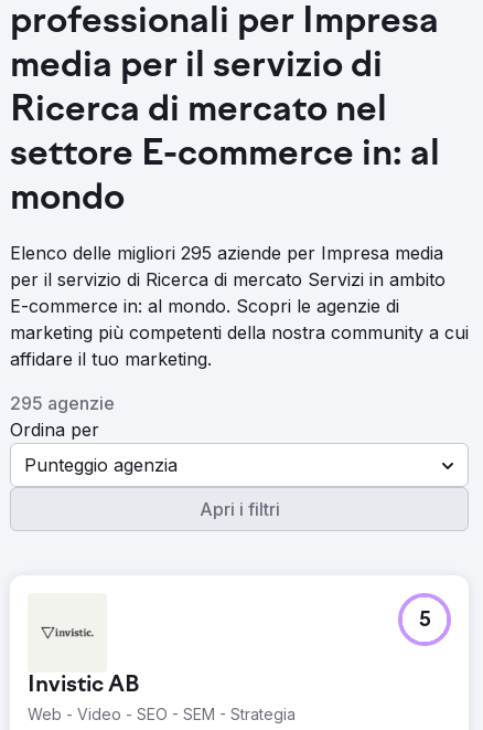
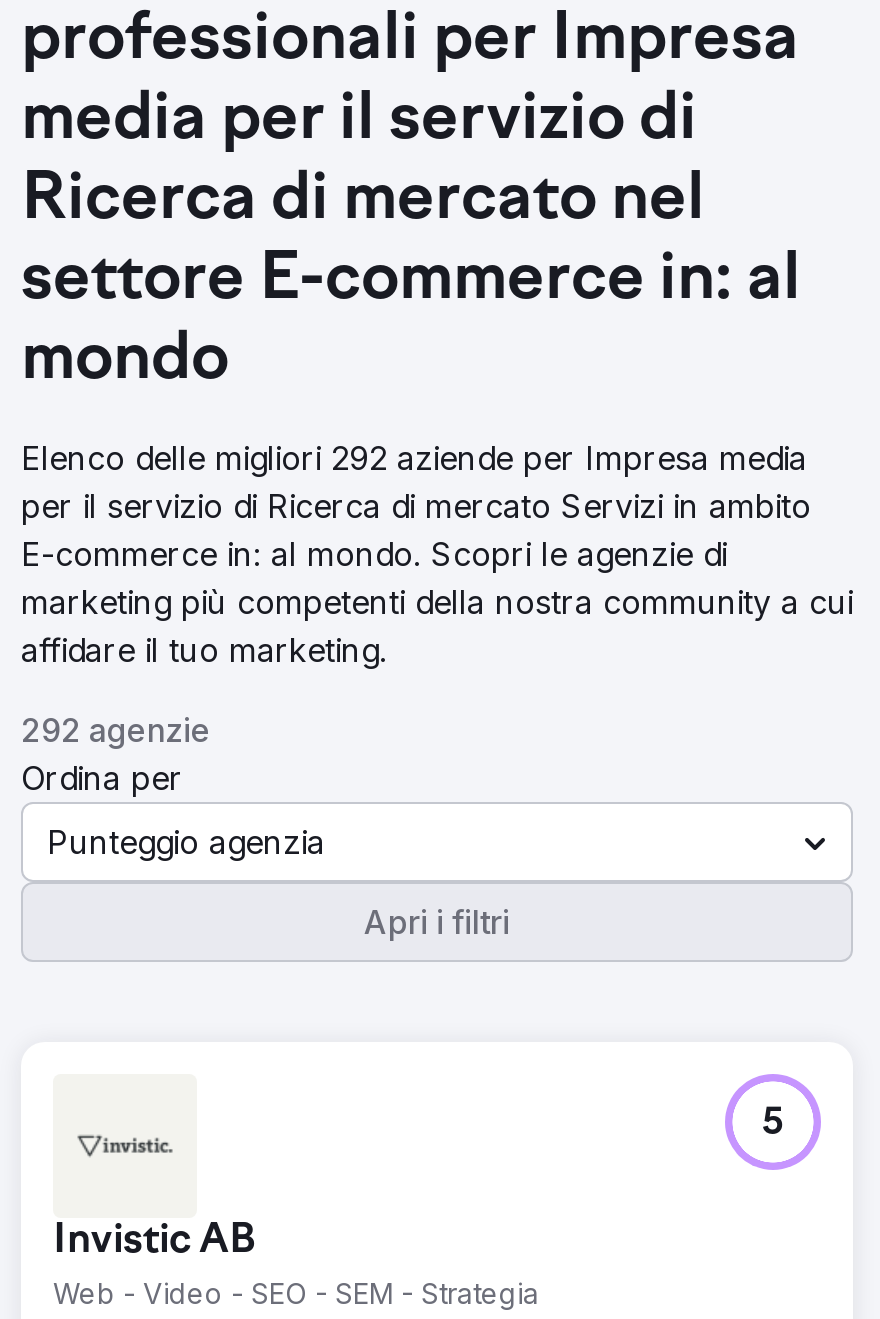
[10,242,443,264] Elenco delle migliori 295 aziende per Impresa media -> [21,438,807,478] Elenco delle migliori 292 aziende per Impresa media
[10,392,115,414] 295 agenzie -> [21,710,211,750] 292 agenzie

